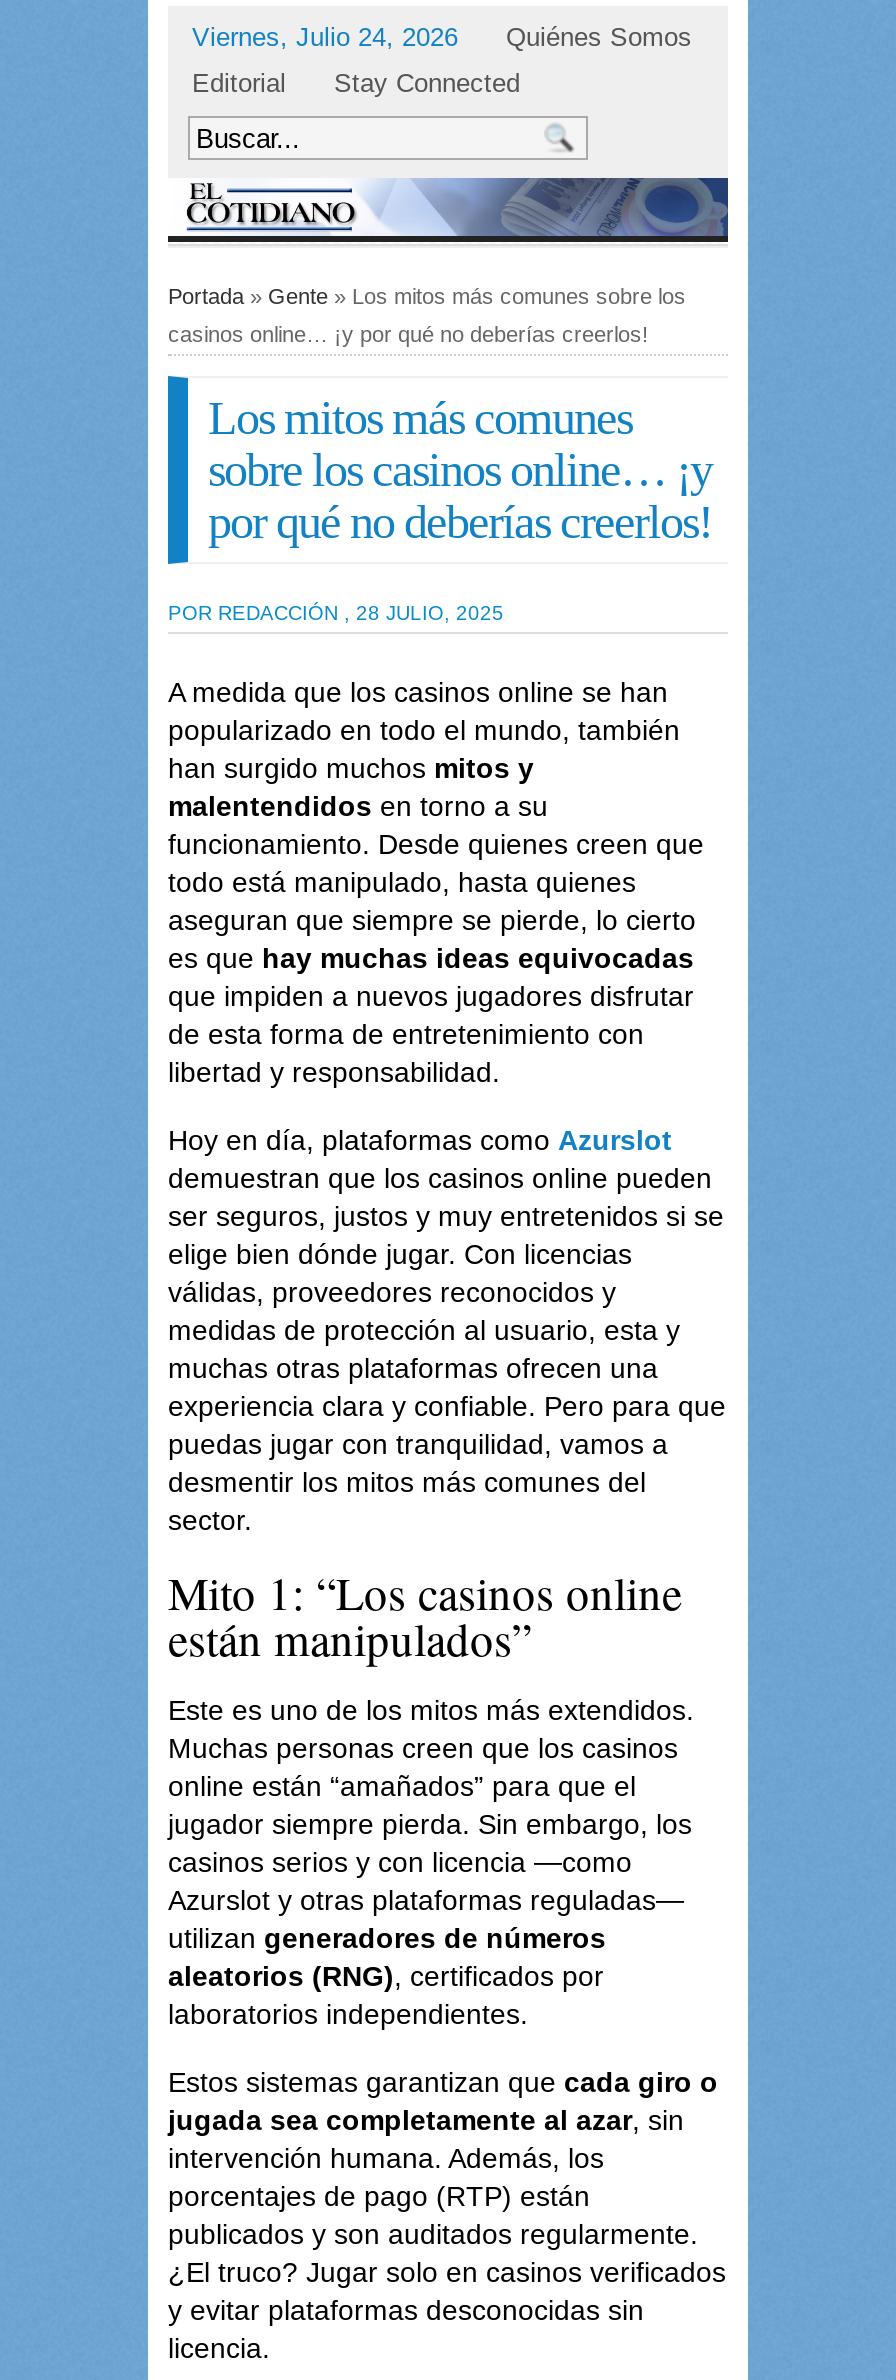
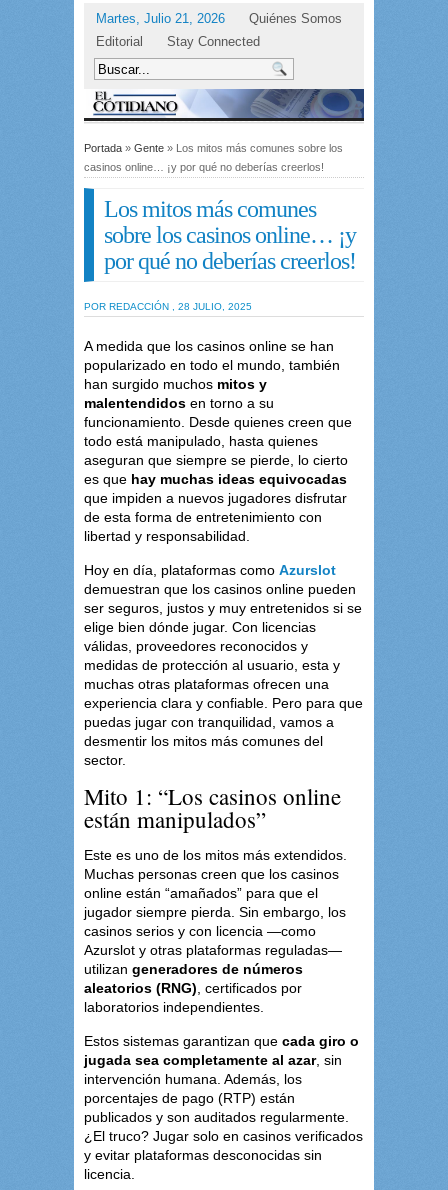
[192,22,458,52] Viernes, Julio 24, 2026 -> [96,11,225,26] Martes, Julio 21, 2026

